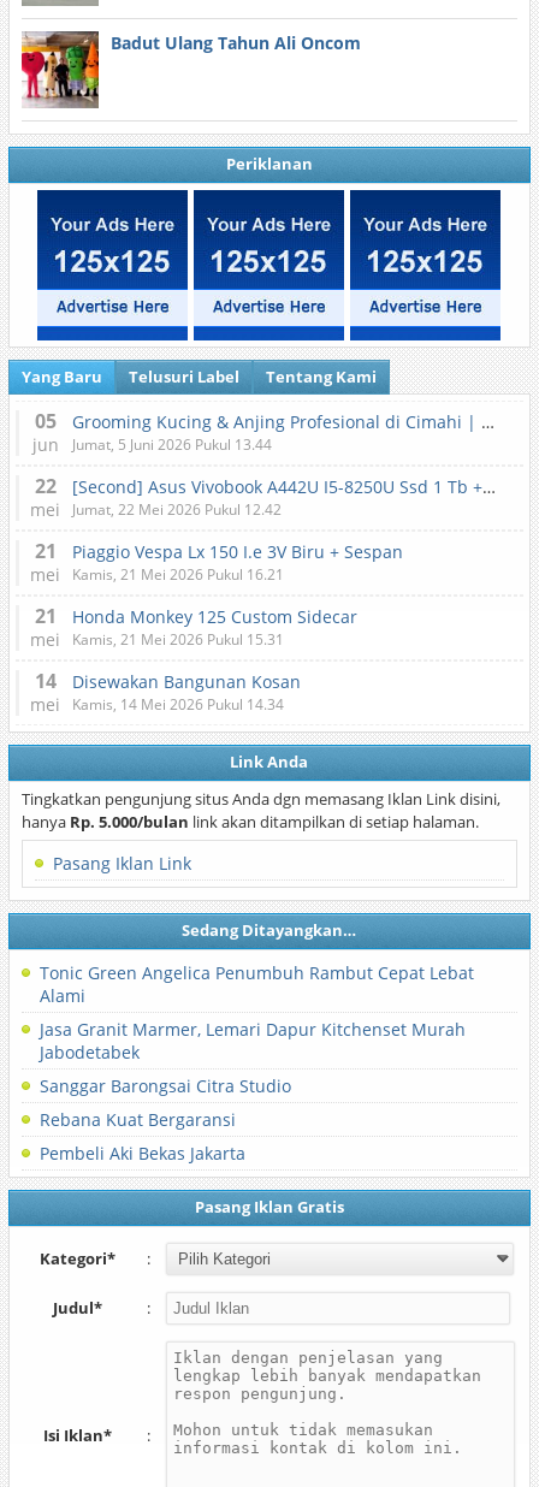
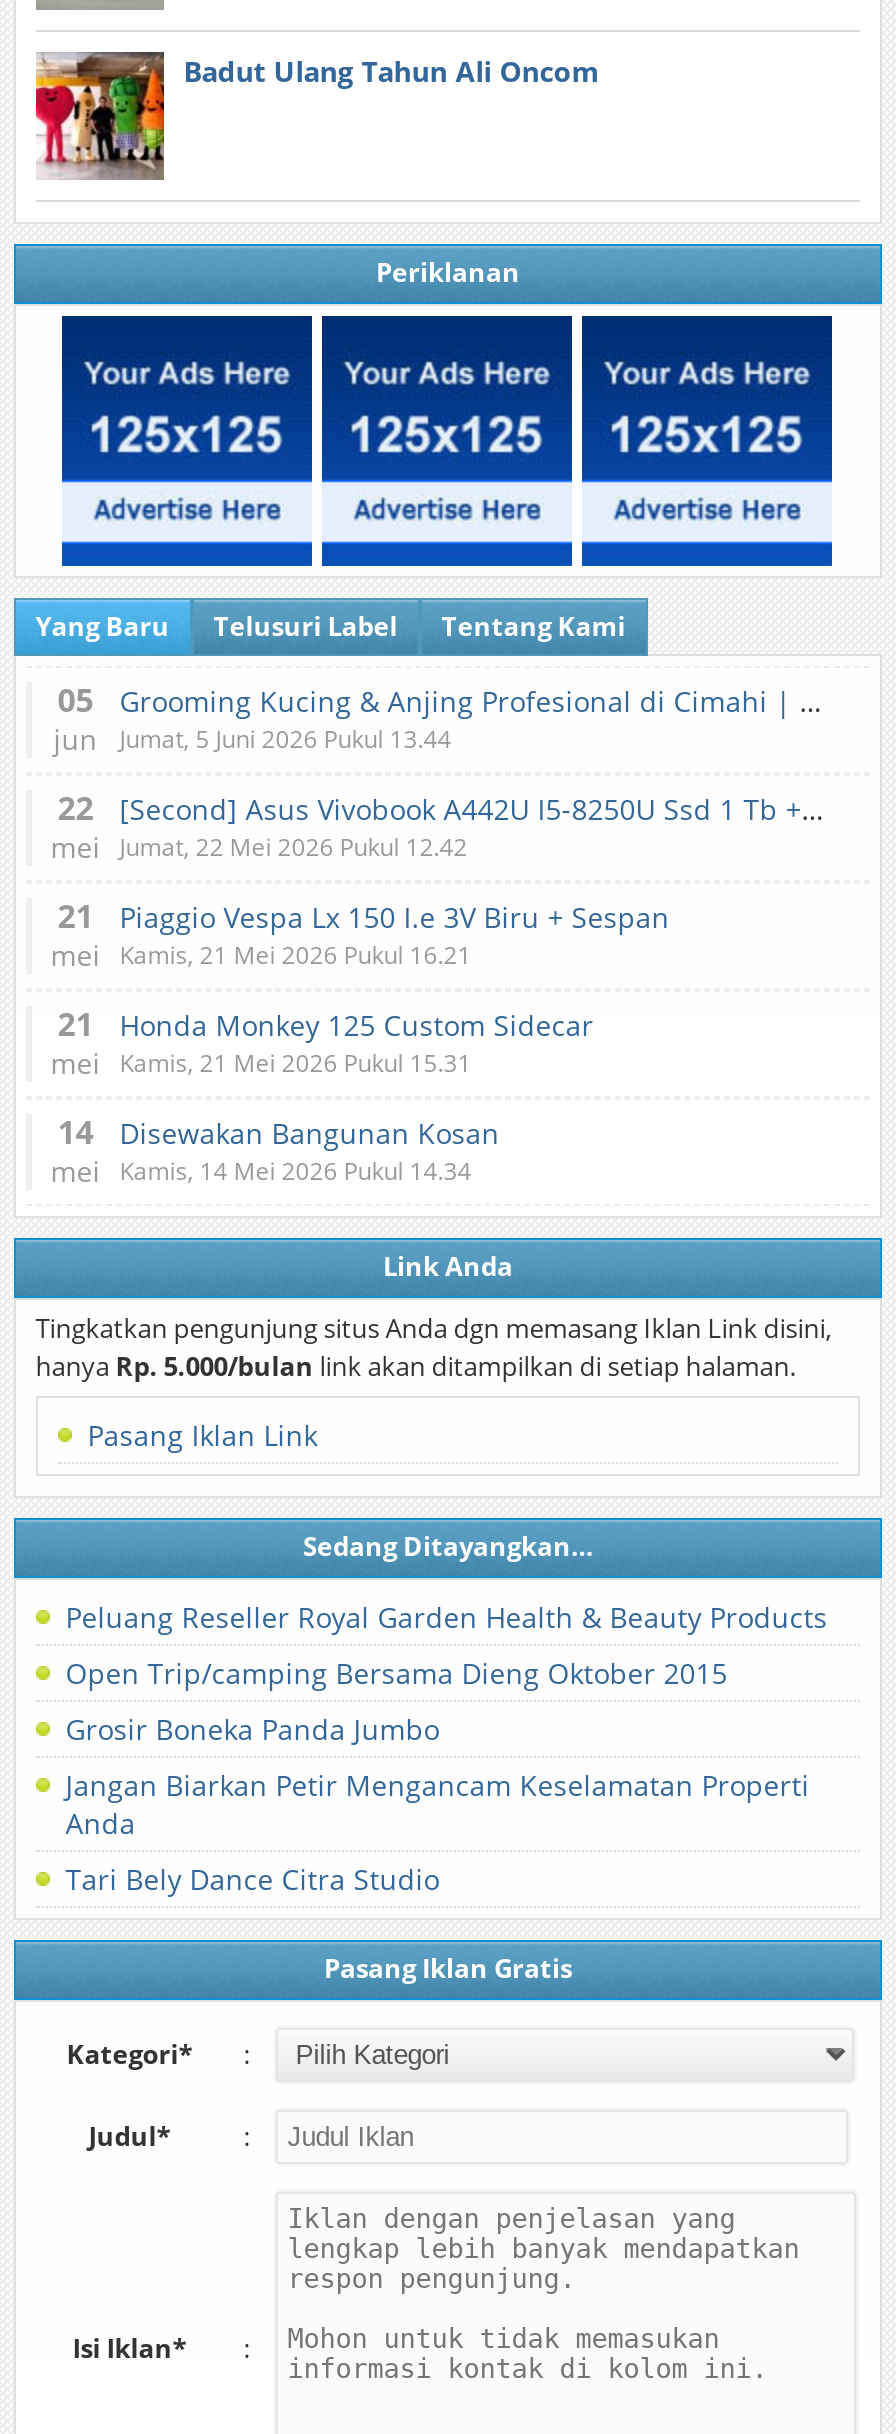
[39,961,474,1007] Tonic Green Angelica Penumbuh Rambut Cepat Lebat | Alami -> [65,1598,827,1636] Peluang Reseller Royal Garden Health & Beauty Products
[39,1018,465,1064] Jasa Granit Marmer, Lemari Dapur Kitchenset Murah | Jabodetabek -> [65,1654,727,1692] Open Trip/camping Bersama Dieng Oktober 2015
[39,1074,291,1097] Sanggar Barongsai Citra Studio -> [65,1710,439,1748] Grosir Boneka Panda Jumbo
[39,1108,235,1131] Rebana Kuat Bergaransi -> [65,1766,809,1842] Jangan Biarkan Petir Mengancam Keselamatan Properti | Anda
[39,1142,245,1165] Pembeli Aki Bekas Jakarta -> [65,1860,439,1898] Tari Bely Dance Citra Studio

